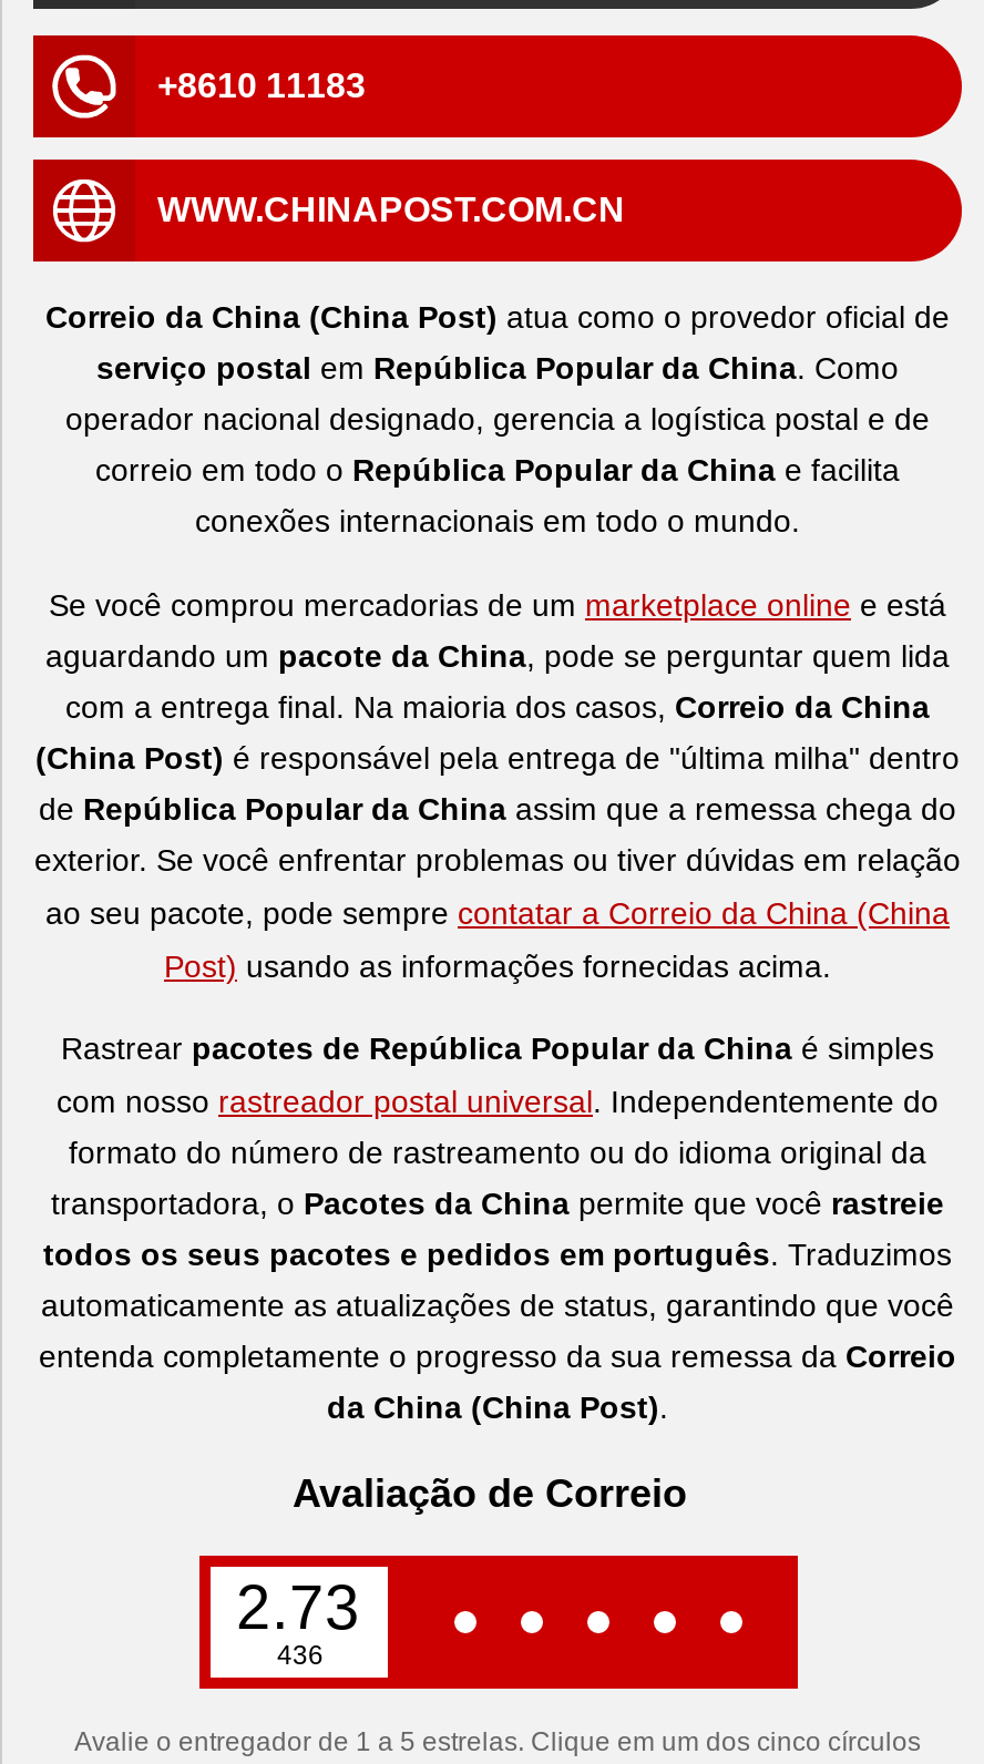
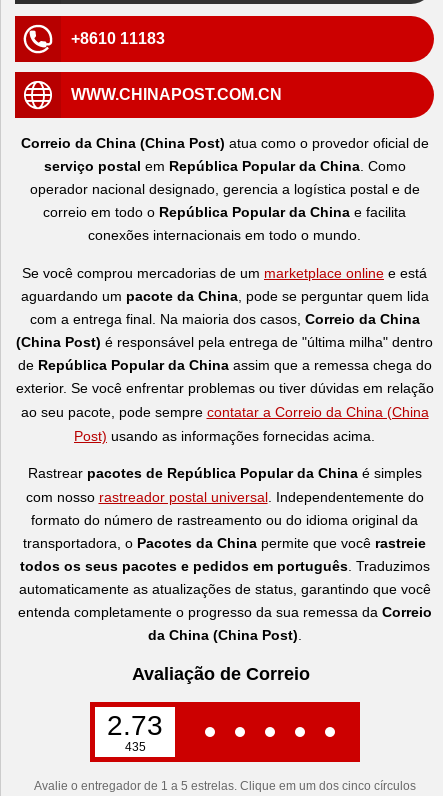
[277,1639,324,1670] 436 -> [125,739,146,753] 435

